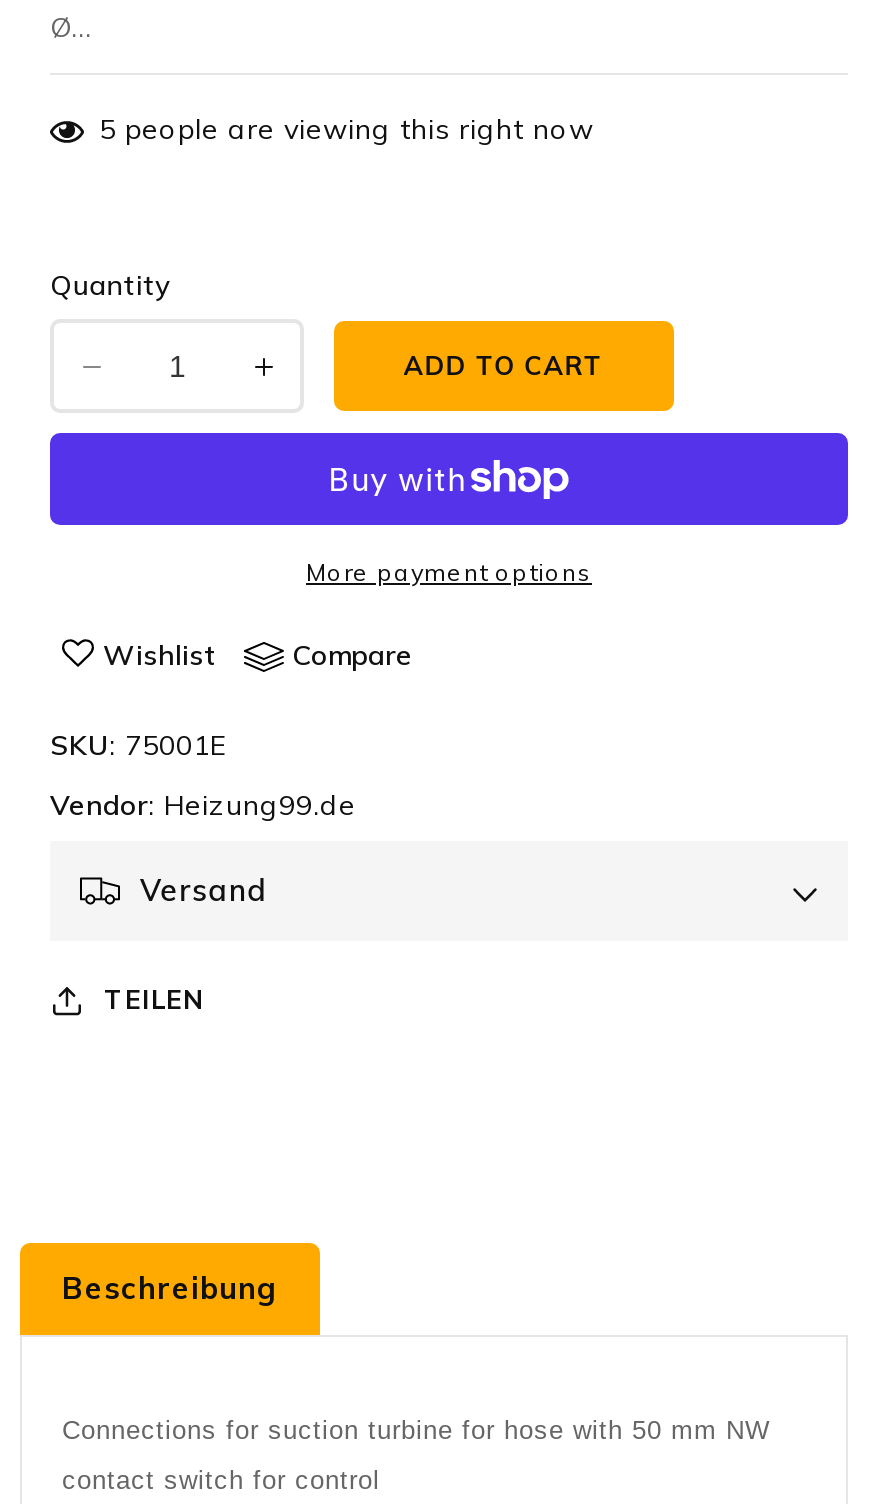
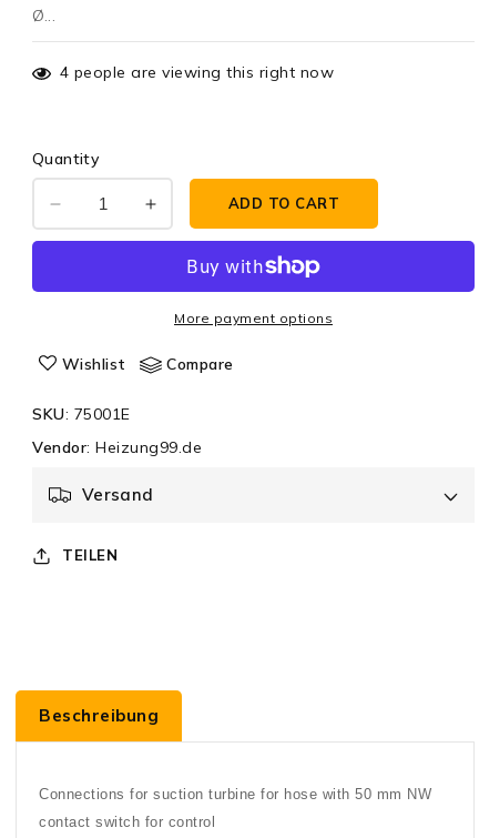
[99,111,594,147] 5 people are viewing this right now -> [59,62,334,82] 4 people are viewing this right now

